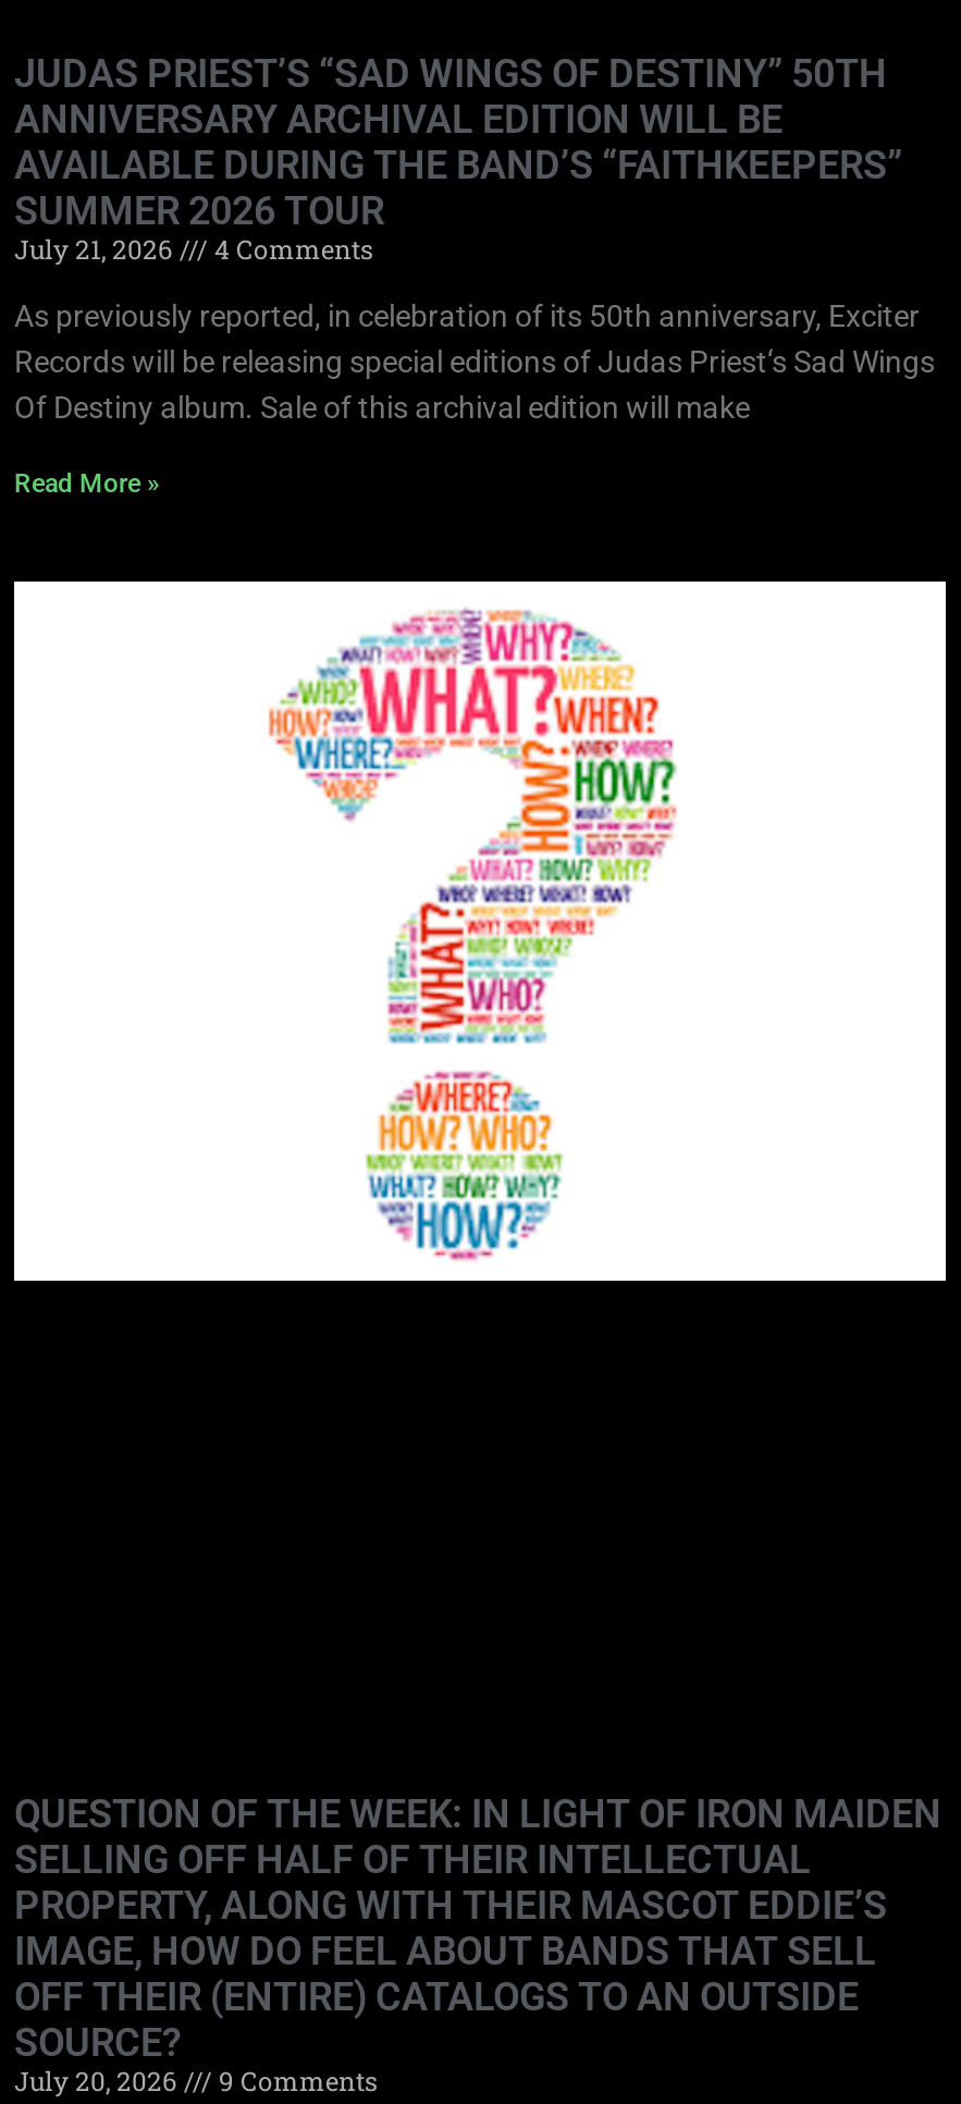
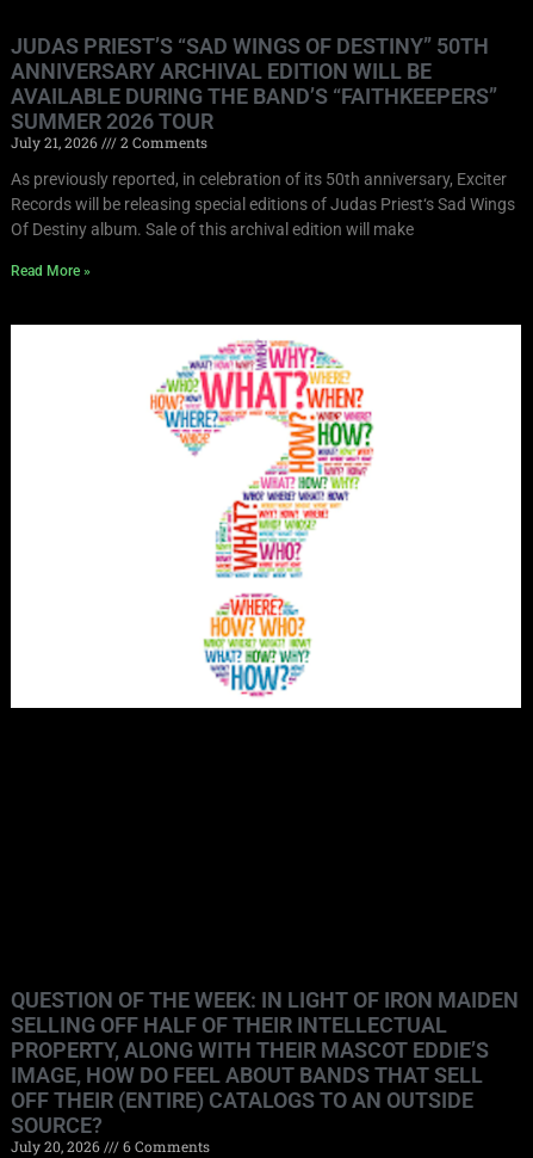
[14,231,373,266] July 21, 2026 4 Comments -> [11,132,207,151] July 21, 2026 2 Comments
[14,2063,378,2098] July 20, 2026 9 Comments -> [11,1136,210,1155] July 20, 2026 6 Comments

